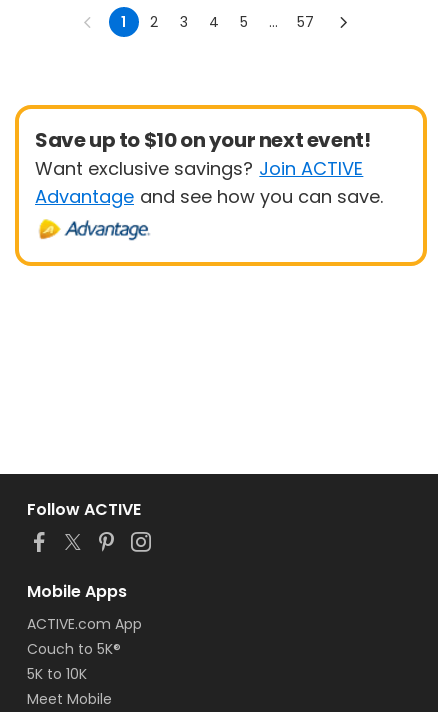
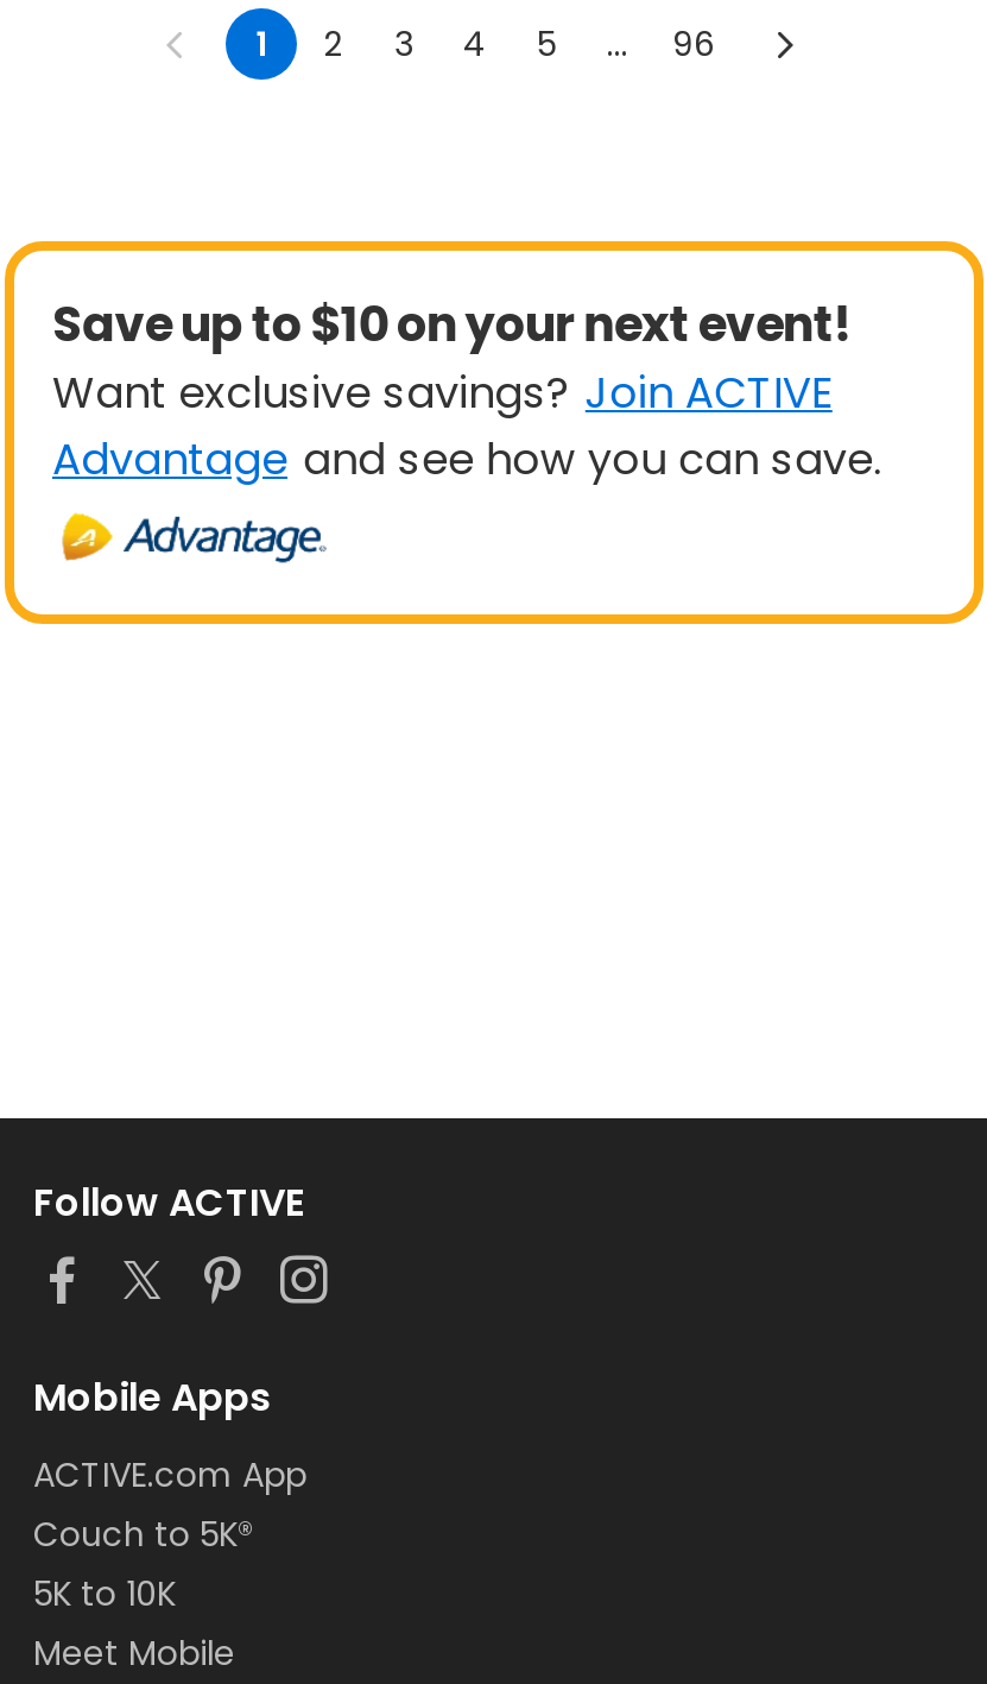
[296,12,313,32] 57 -> [672,20,715,68] 96

